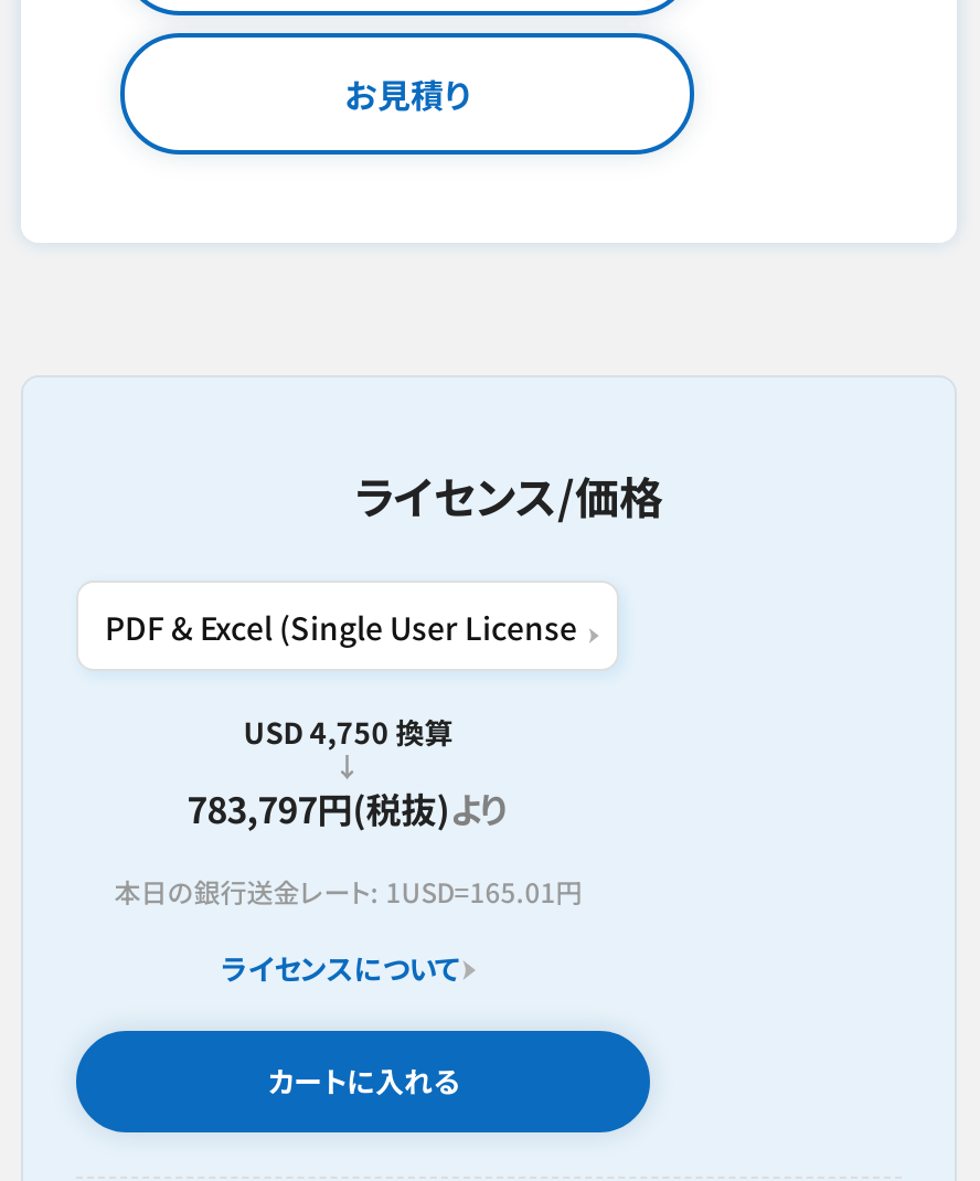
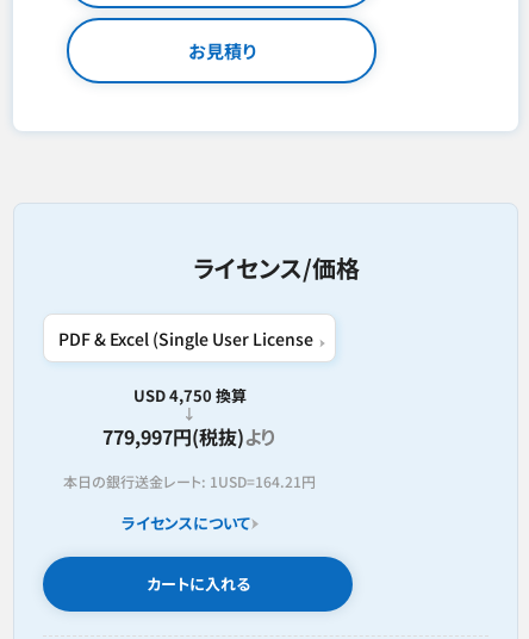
[187,781,509,834] 783,797円(税抜)より -> [103,422,277,451] 779,997円(税抜)より
[114,872,582,909] 本日の銀行送金レート: 1USD=165.01円 -> [63,471,316,491] 本日の銀行送金レート: 1USD=164.21円

